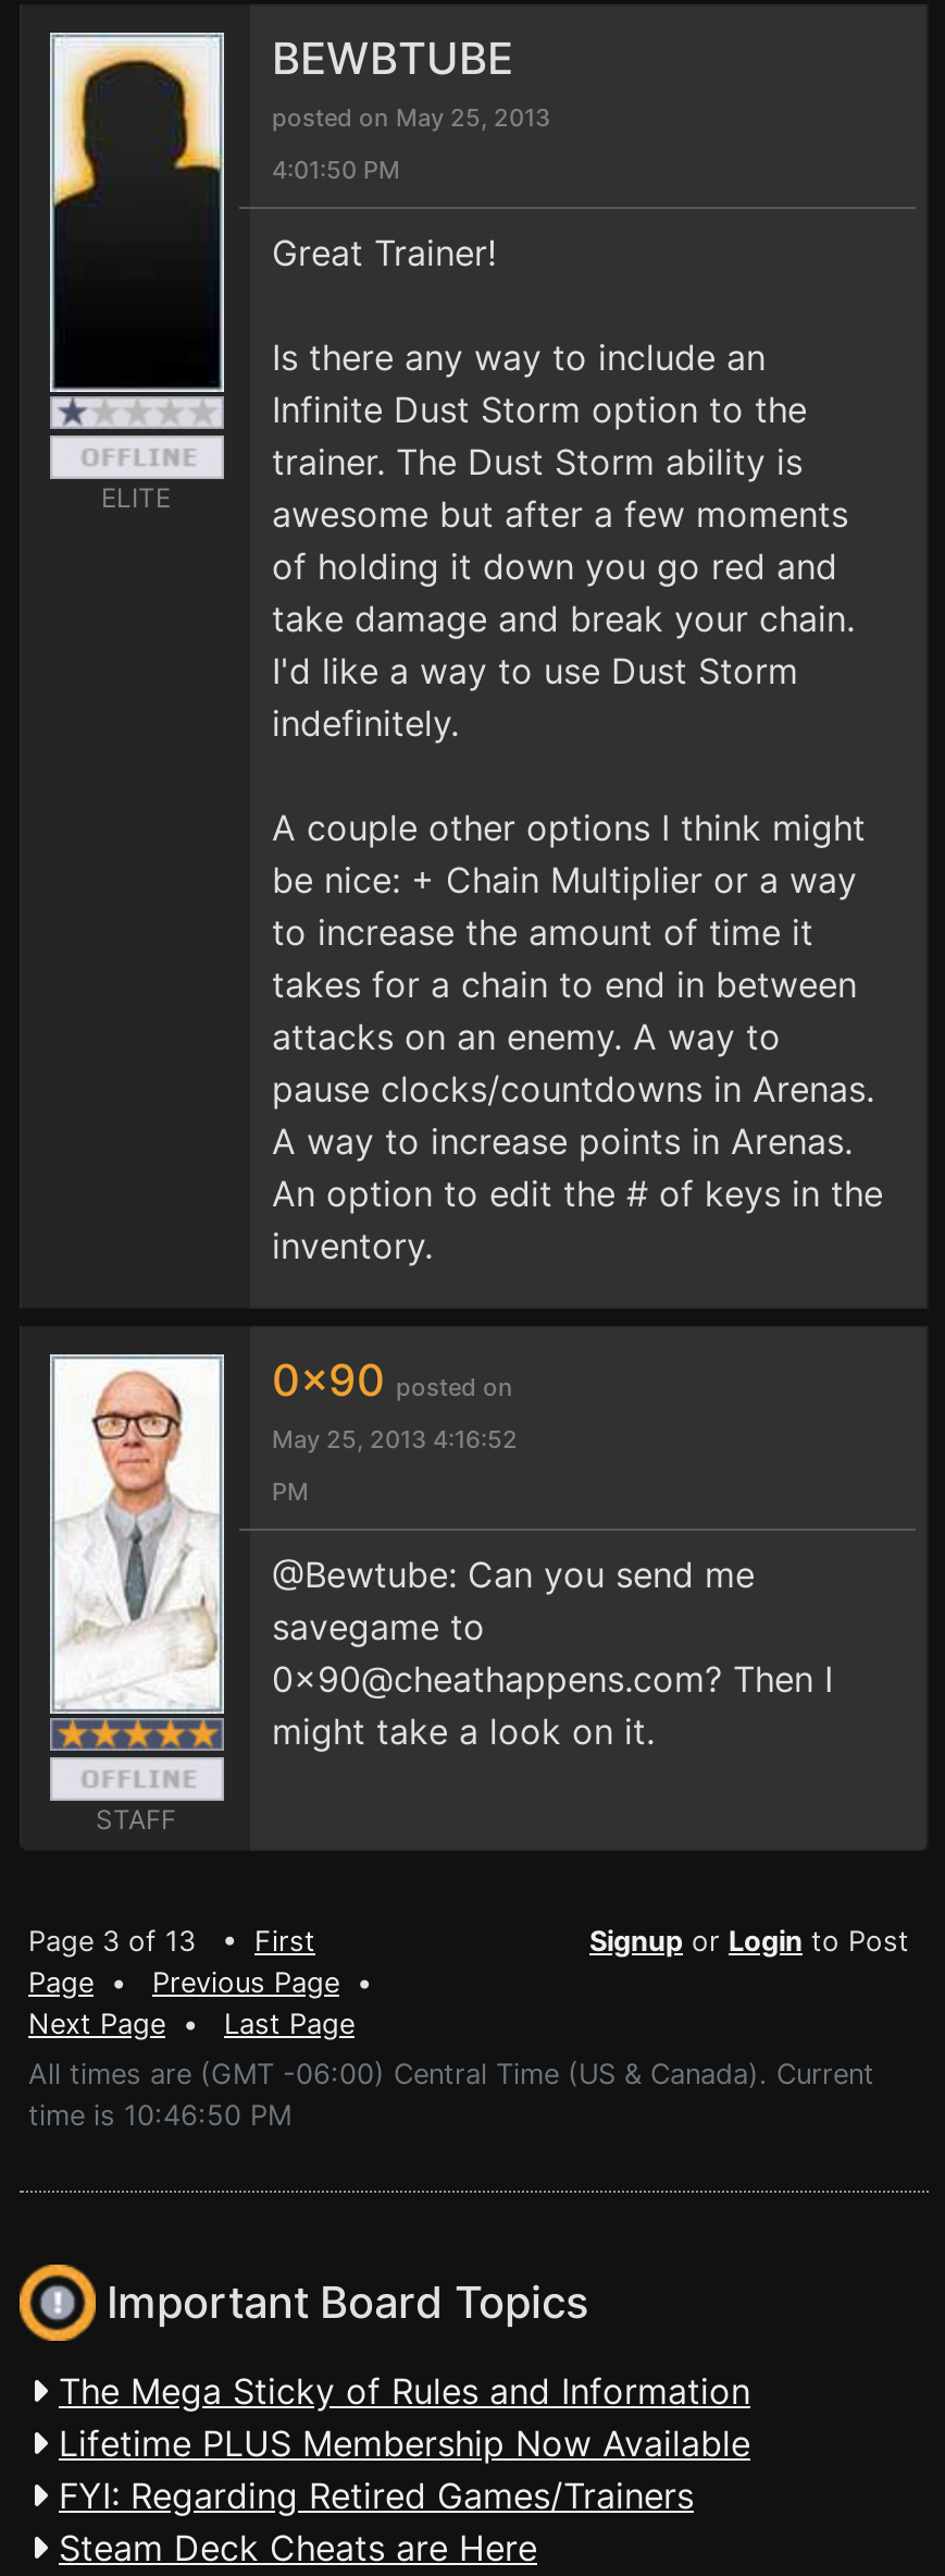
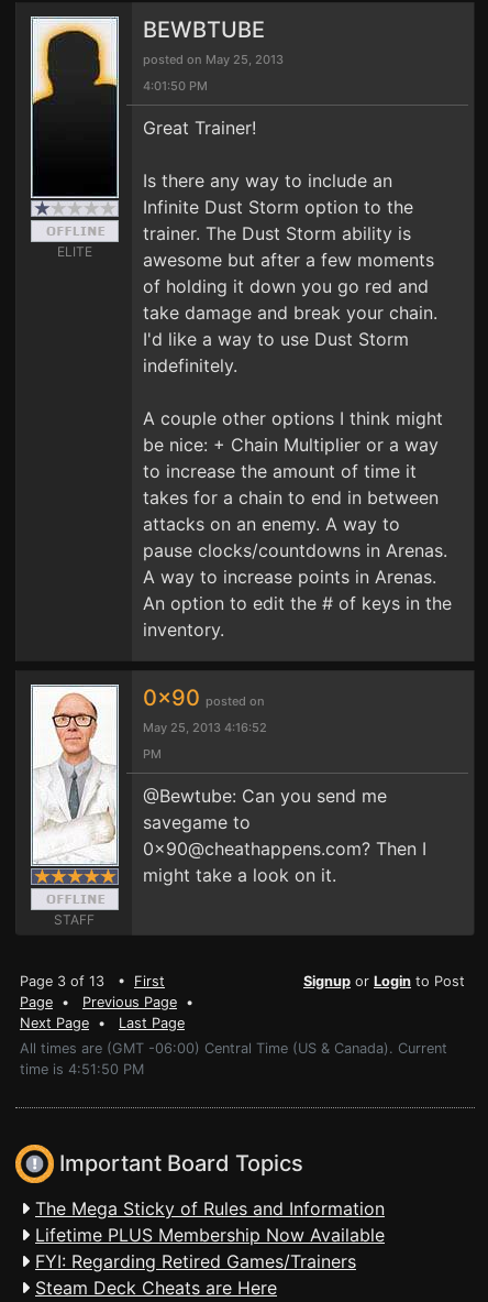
[28,2099,291,2132] time is 10:46:50 PM -> [20,1061,144,1077] time is 4:51:50 PM

